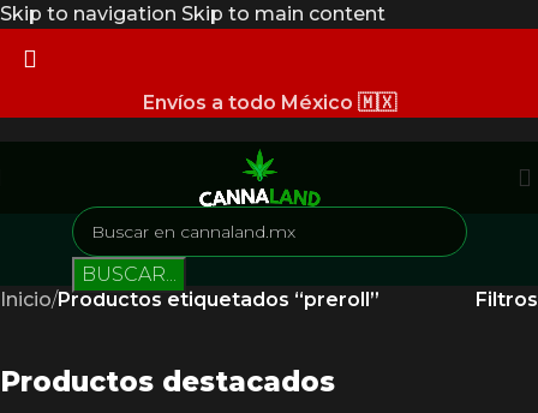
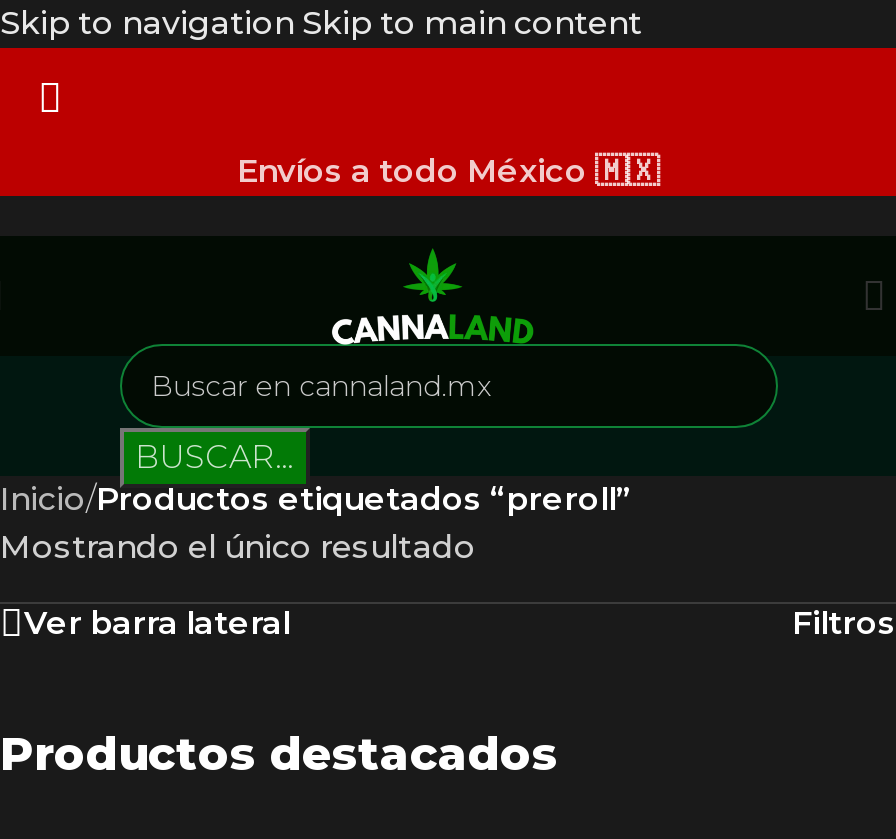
none -> [0,528,476,641] Mostrando el único resultado | Ver barra lateral

